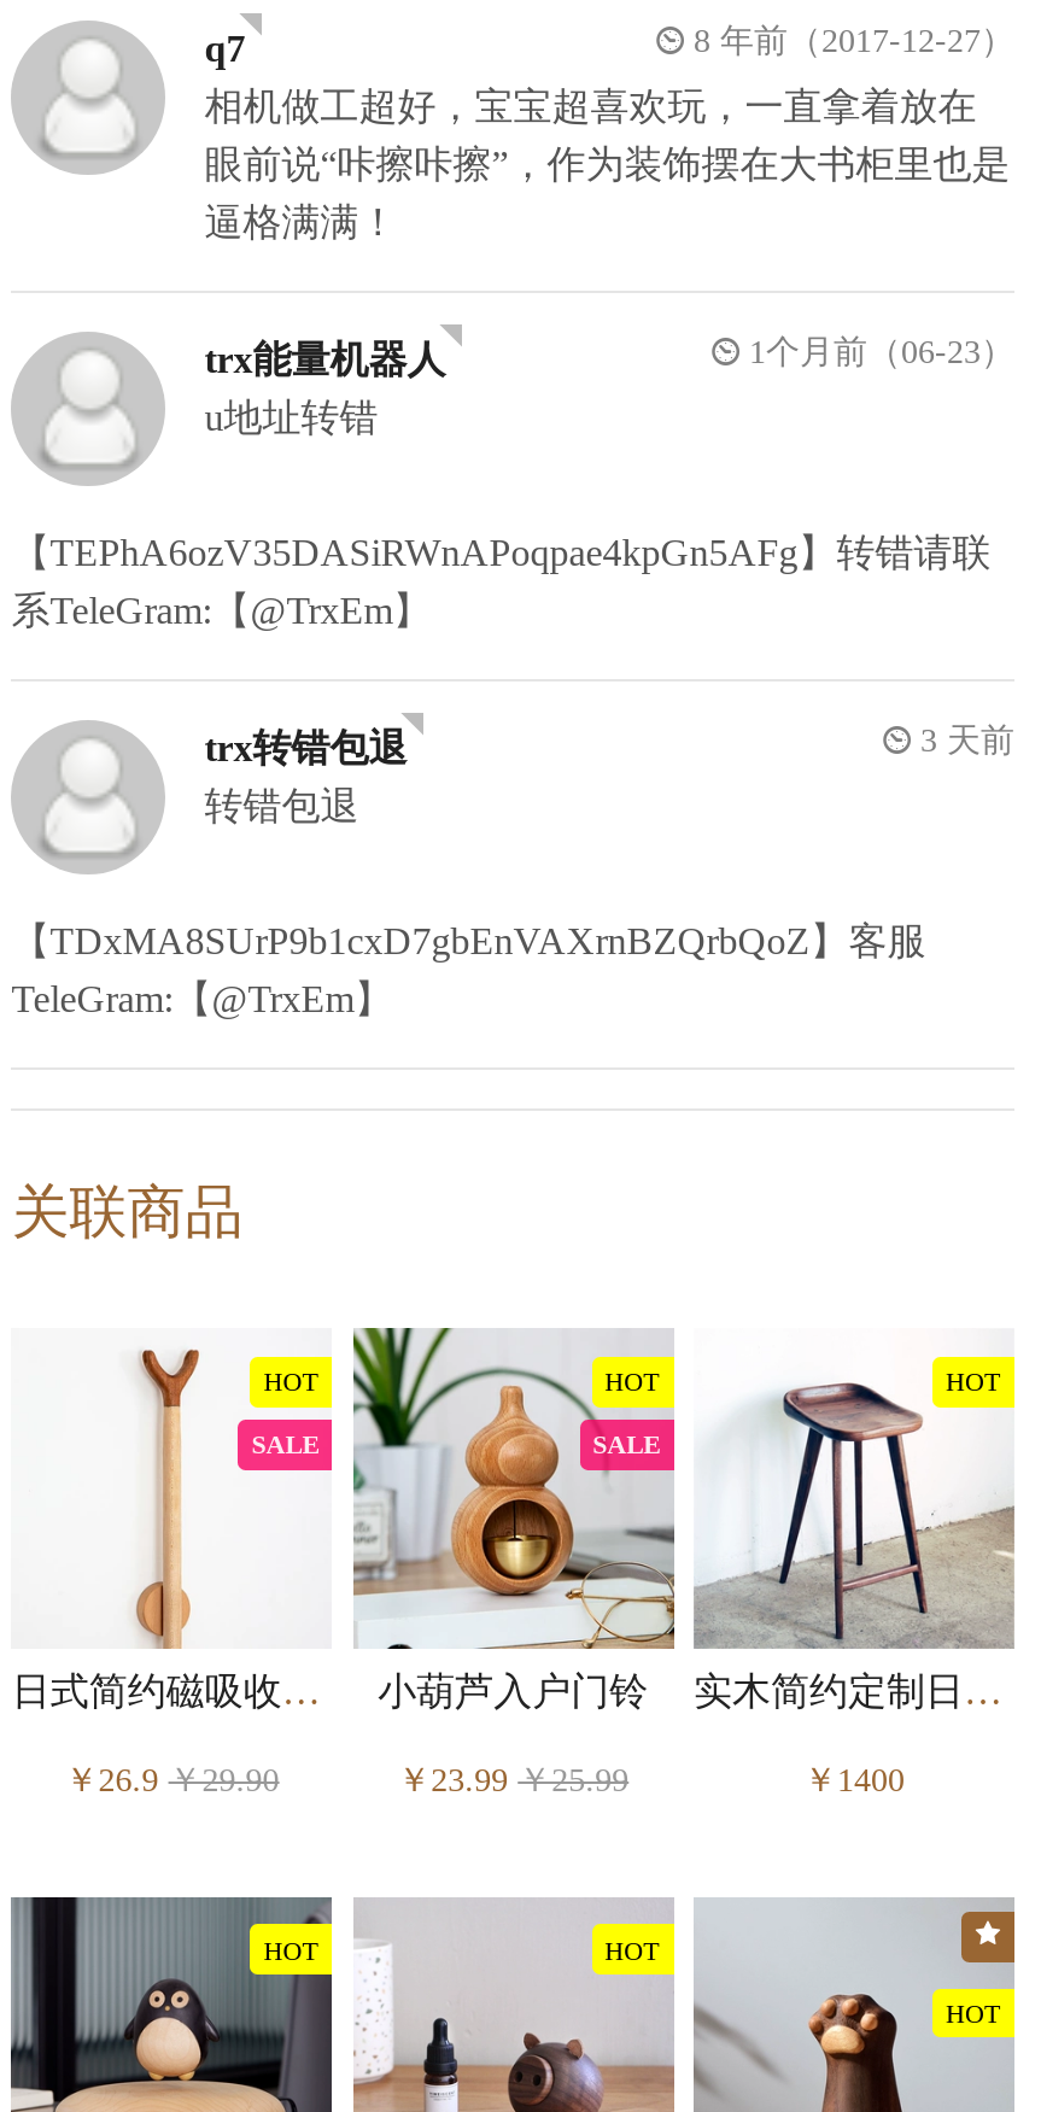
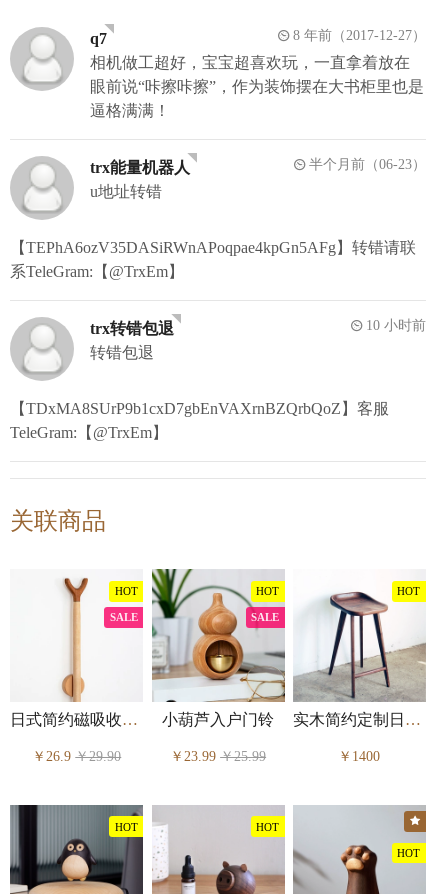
[749,332,1014,370] 1个月前（06-23） -> [309,156,426,172] 半个月前（06-23）
[920,720,1014,759] 3 天前 -> [366,317,426,333] 10 小时前

